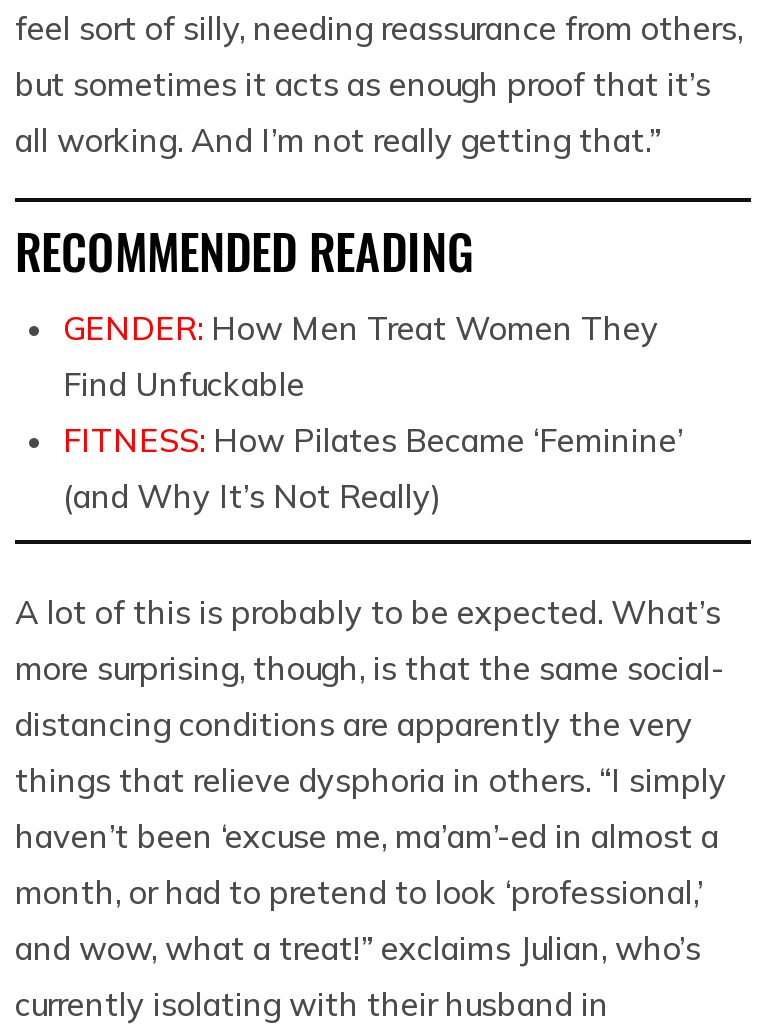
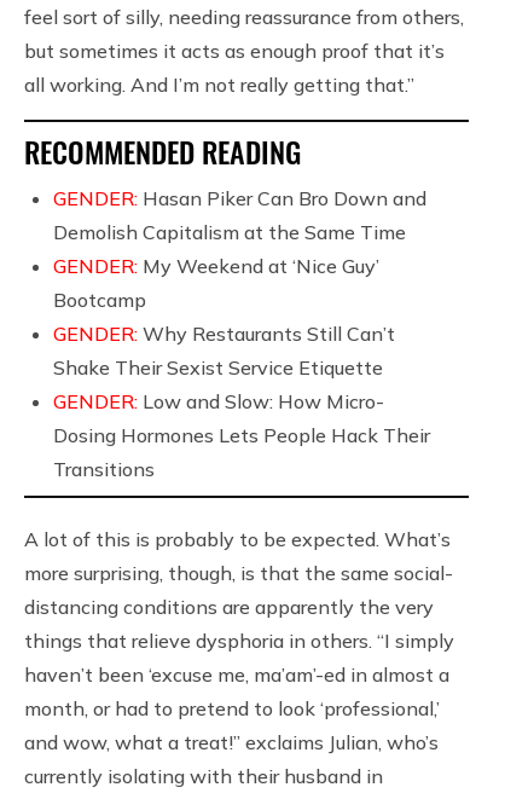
[63,308,683,516] GENDER: How Men Treat Women They | Find Unfuckable | FITNESS: How Pilates Became ‘Feminine’ | (and Why It’s Not Really) -> [53,186,430,481] GENDER: Hasan Piker Can Bro Down and | Demolish Capitalism at the Same Time | GENDER: My Weekend at ‘Nice Guy’ | Bootcamp | GENDER: Why Restaurants Still Can’t | Shake Their Sexist Service Etiquette | GENDER: Low and Slow: How Micro- | Dosing Hormones Lets People Hack Their | Transitions

